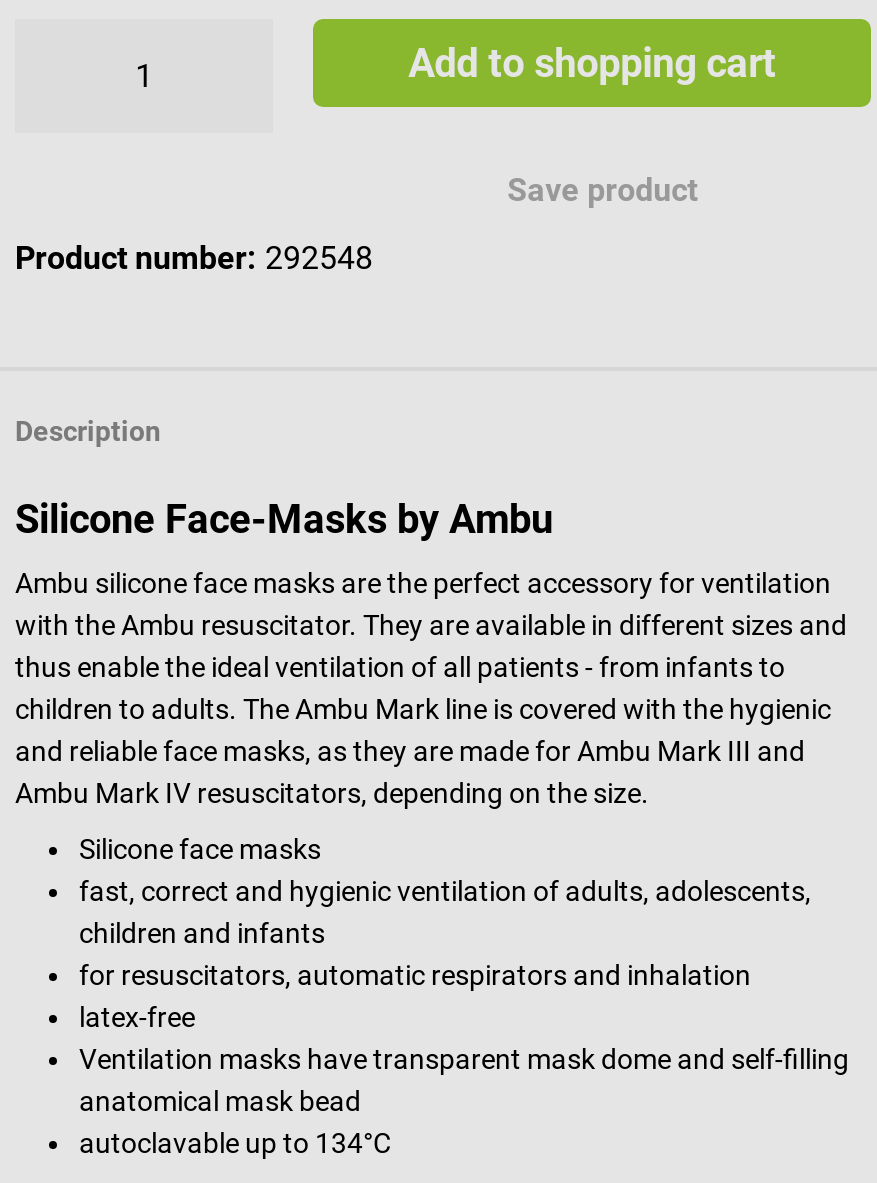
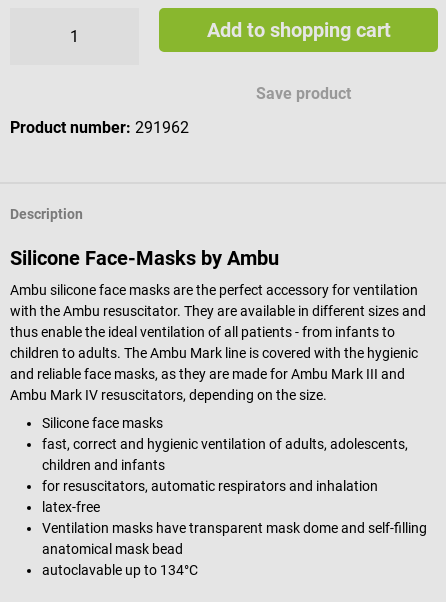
[15,239,373,277] Product number: 292548 -> [10,118,189,137] Product number: 291962

